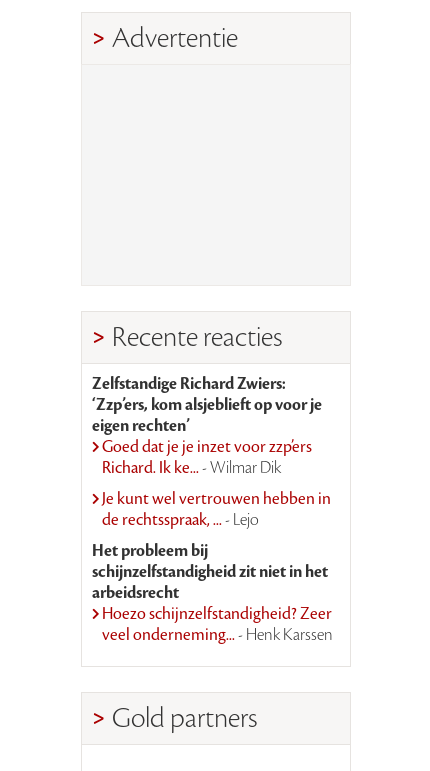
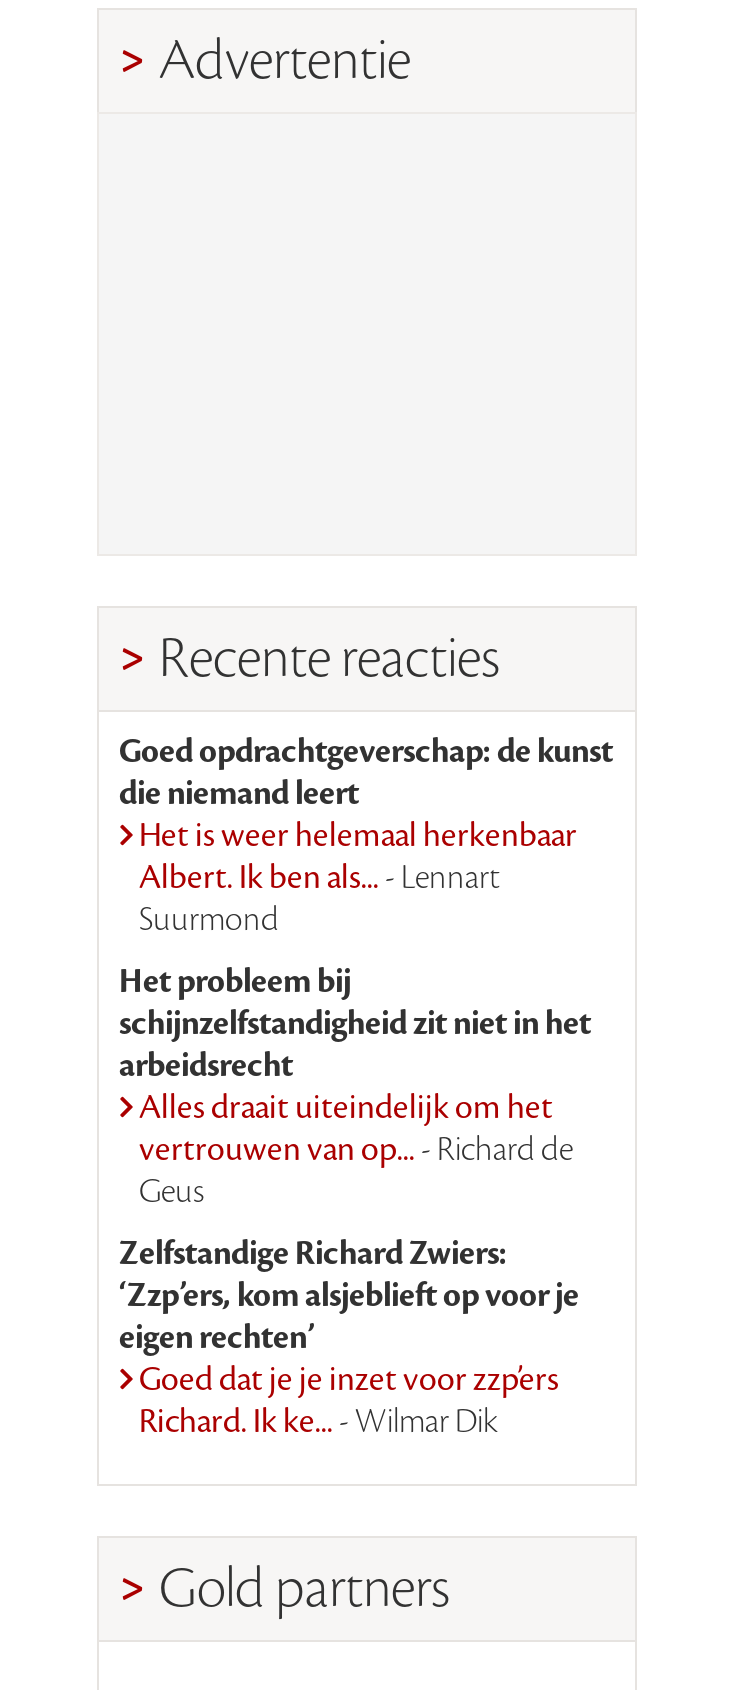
none -> [119,729,613,1213] Goed opdrachtgeverschap: de kunst | die niemand leert | Het is weer helemaal herkenbaar | Albert. Ik ben als... - Lennart | Suurmond | Alles draait uiteindelijk om het | vertrouwen van op... - Richard de | Geus
moved [92,373,322,479] -> [119,1231,579,1443]: Zelfstandige Richard Zwiers: | ‘Zzp’ers, kom alsjeblieft op voor je | eigen rechten’ | Goed dat je je inzet voor zzp’ers | Richard. Ik ke... - Wilmar Dik
[102,488,333,646] Je kunt wel vertrouwen hebben in | de rechtsspraak, ... - Lejo | Hoezo schijnzelfstandigheid? Zeer | veel onderneming... - Henk Karssen -> none
moved [92,540,328,604] -> [119,959,591,1087]: Het probleem bij | schijnzelfstandigheid zit niet in het | arbeidsrecht

